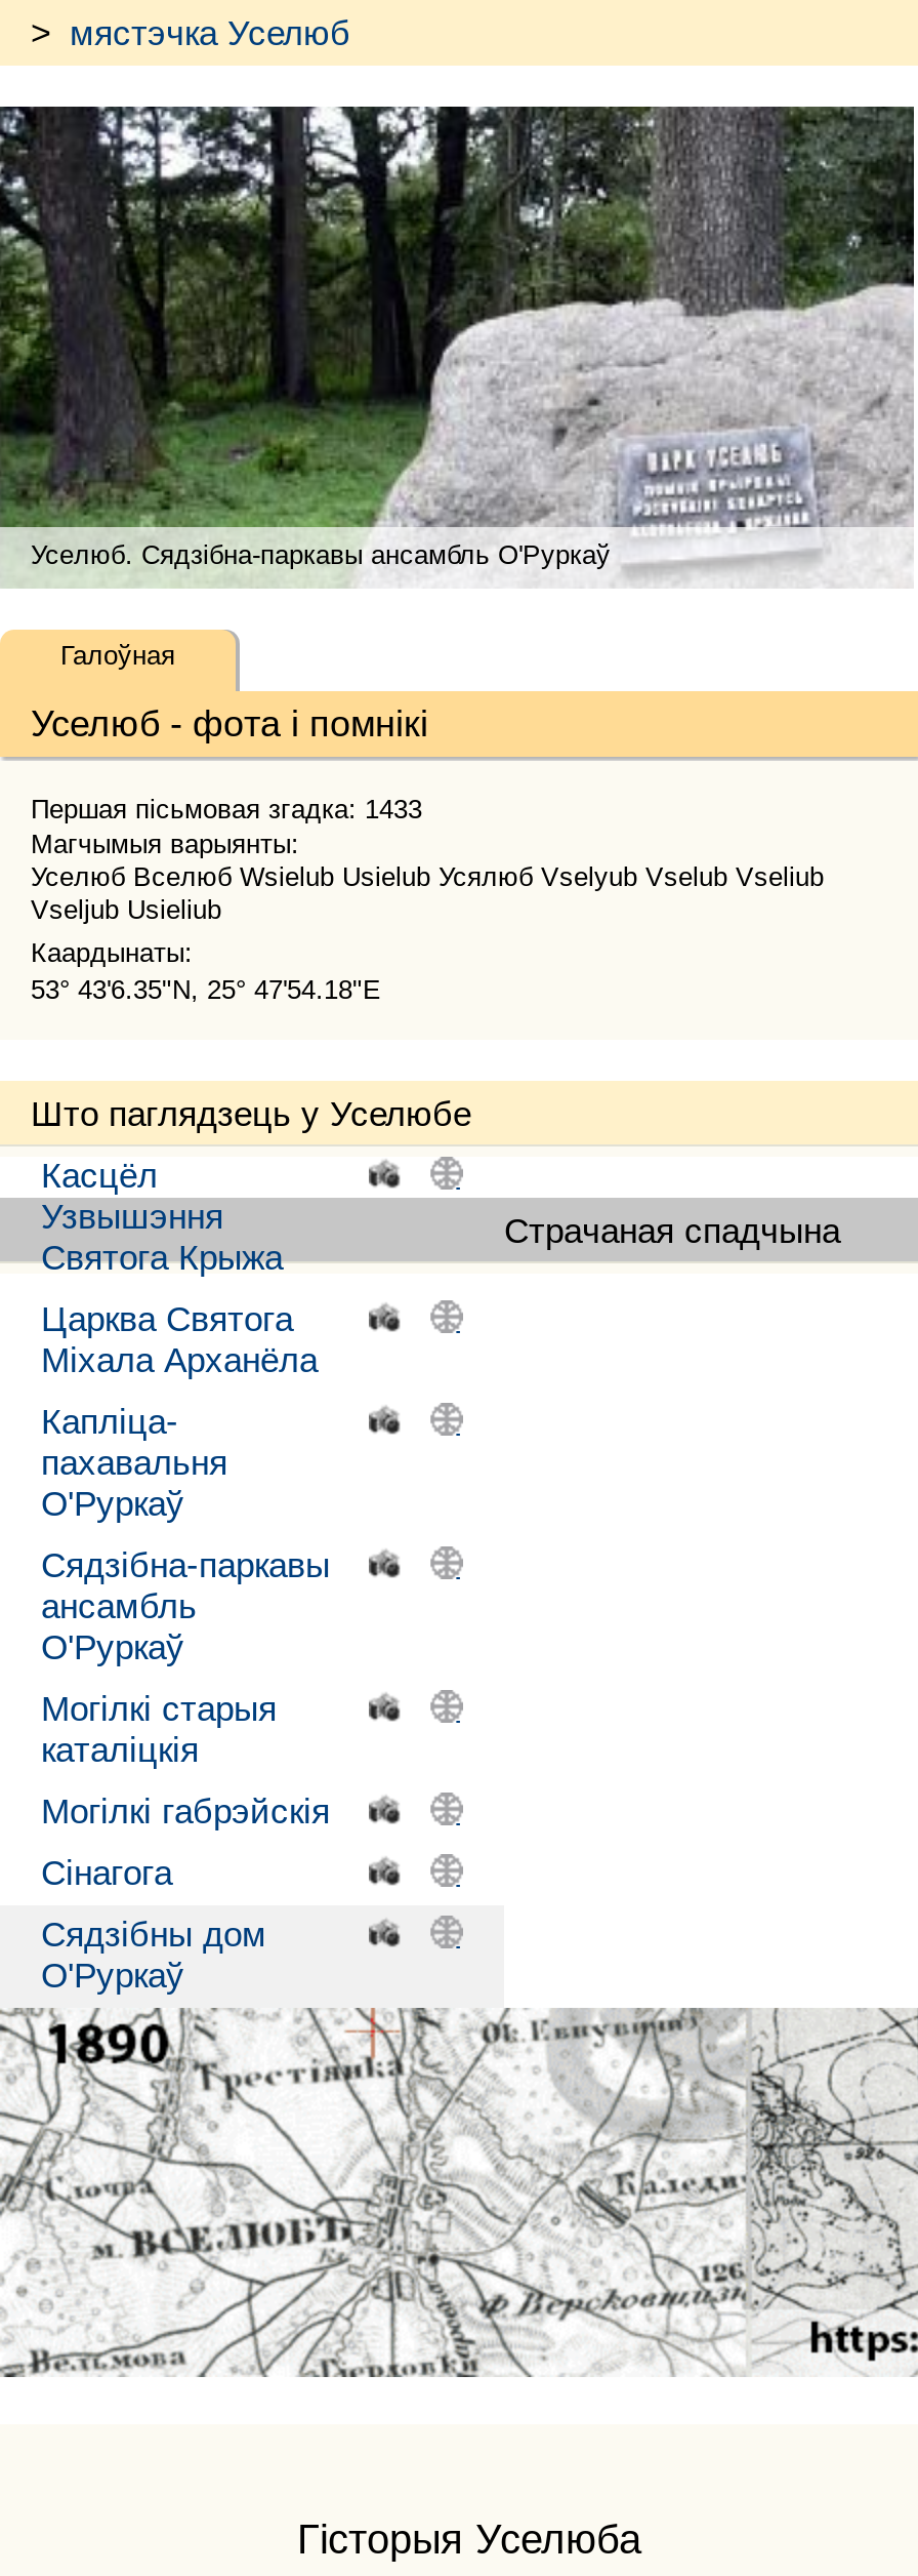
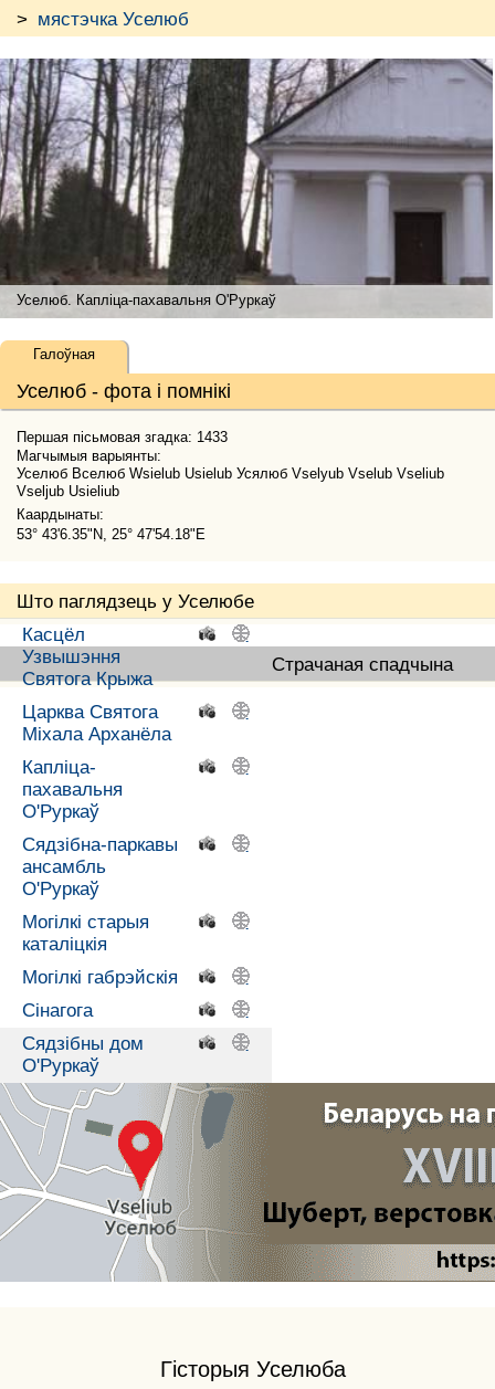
[6,105,912,585] [image] | Уселюб. Сядзібна-паркавы ансамбль О'Руркаў -> [3,57,492,318] [image] | Уселюб. Капліца-пахавальня О'Руркаў
[6,2008,912,2377] [image] -> [3,1082,492,1283] [image]

